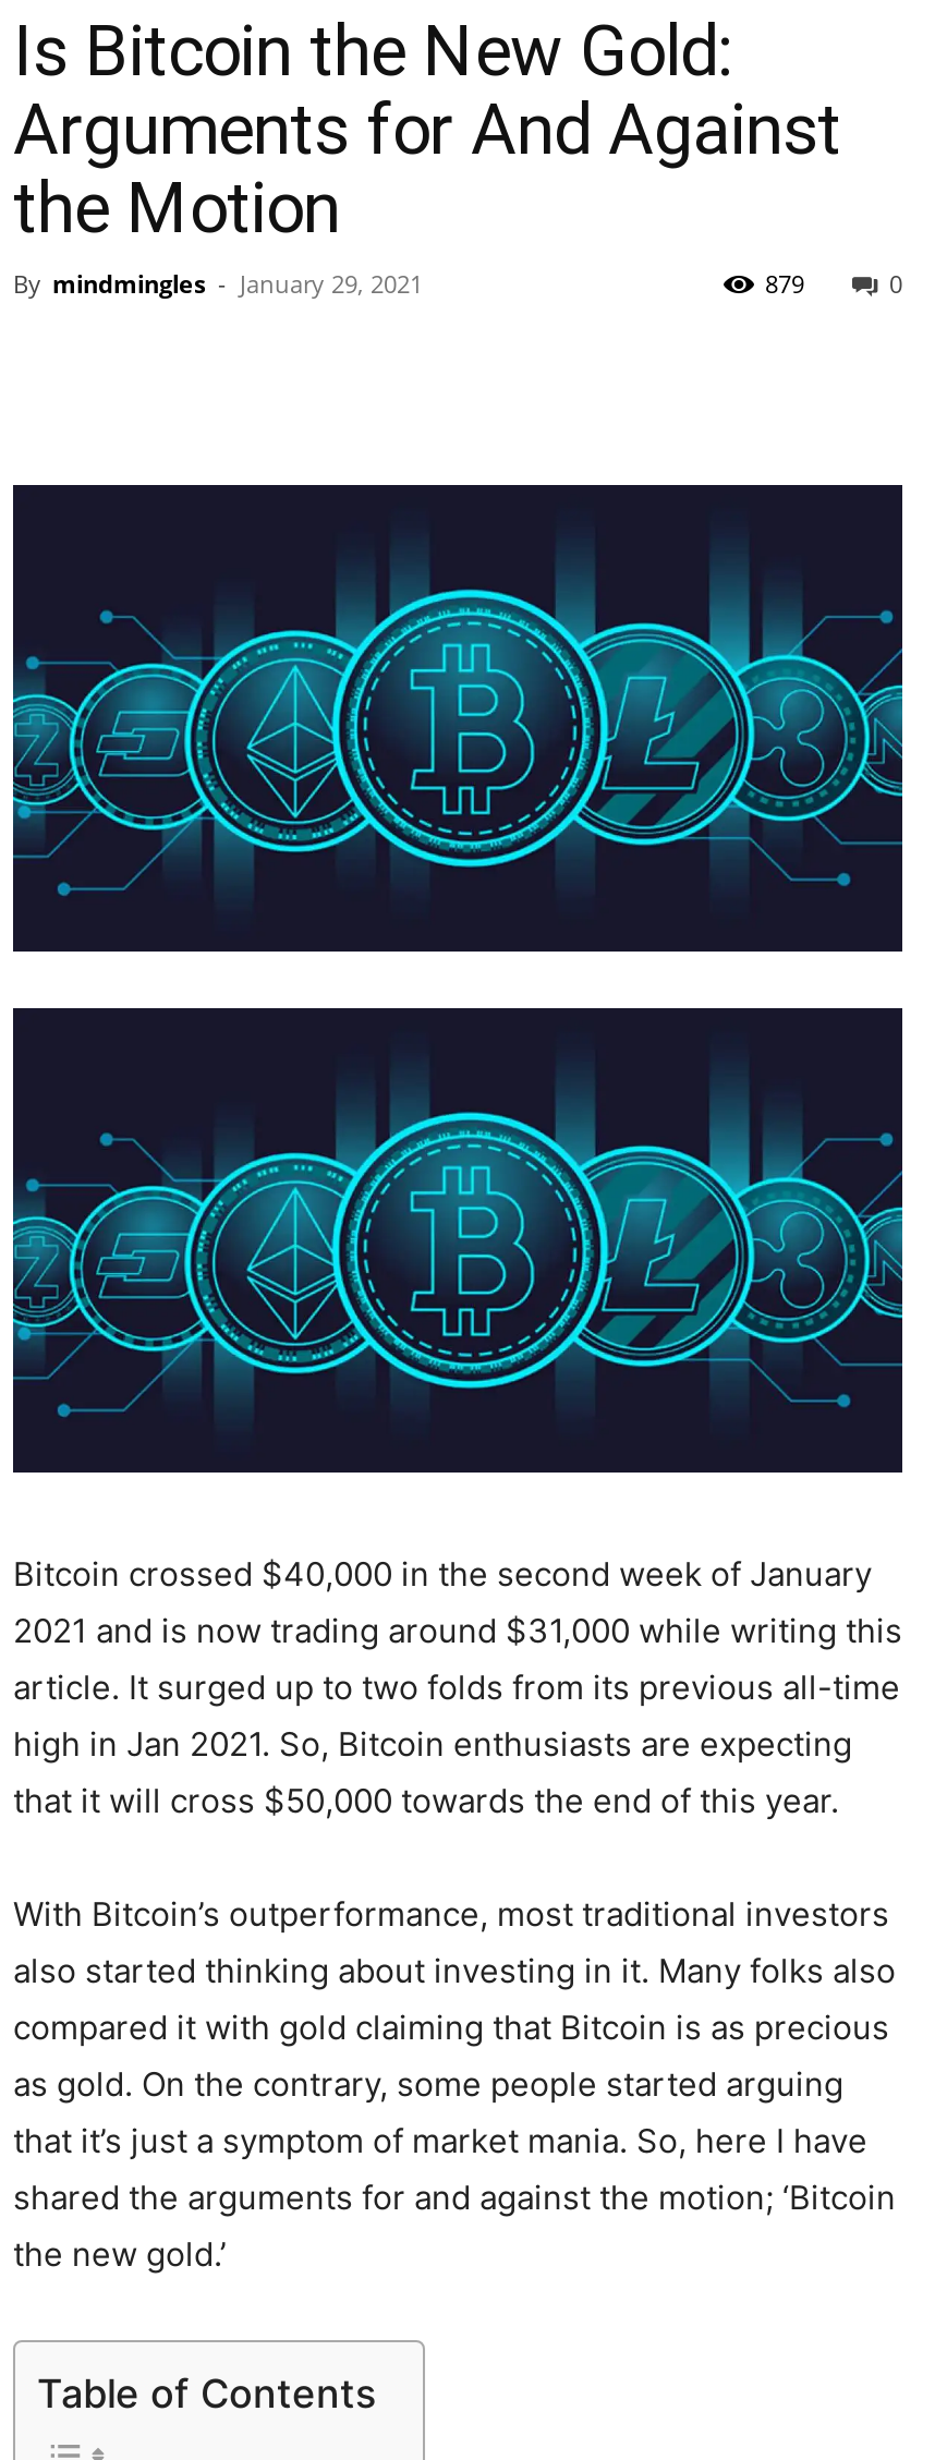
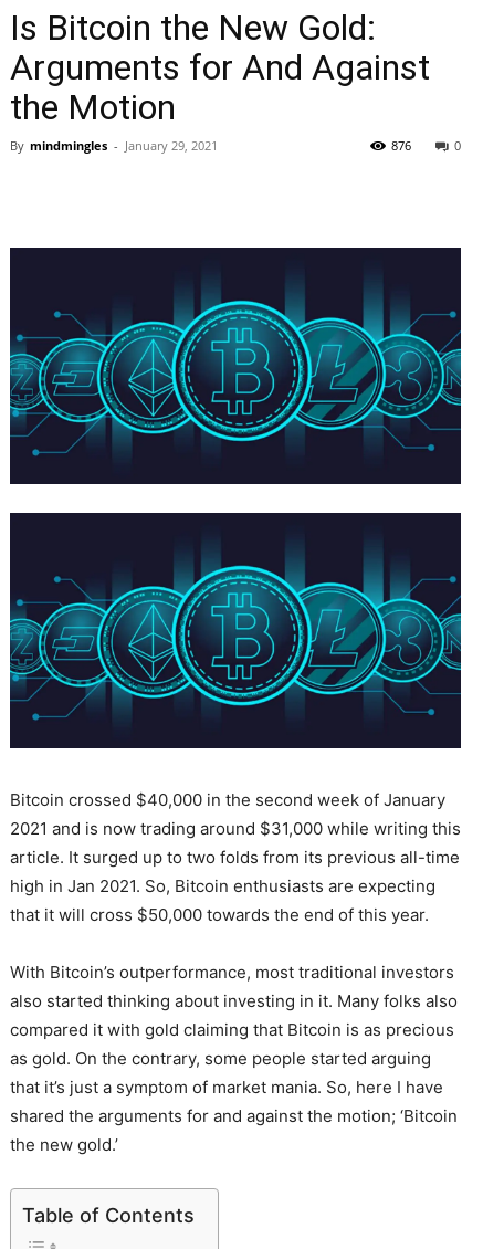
[765,267,804,300] 879 -> [391,137,411,154] 876

